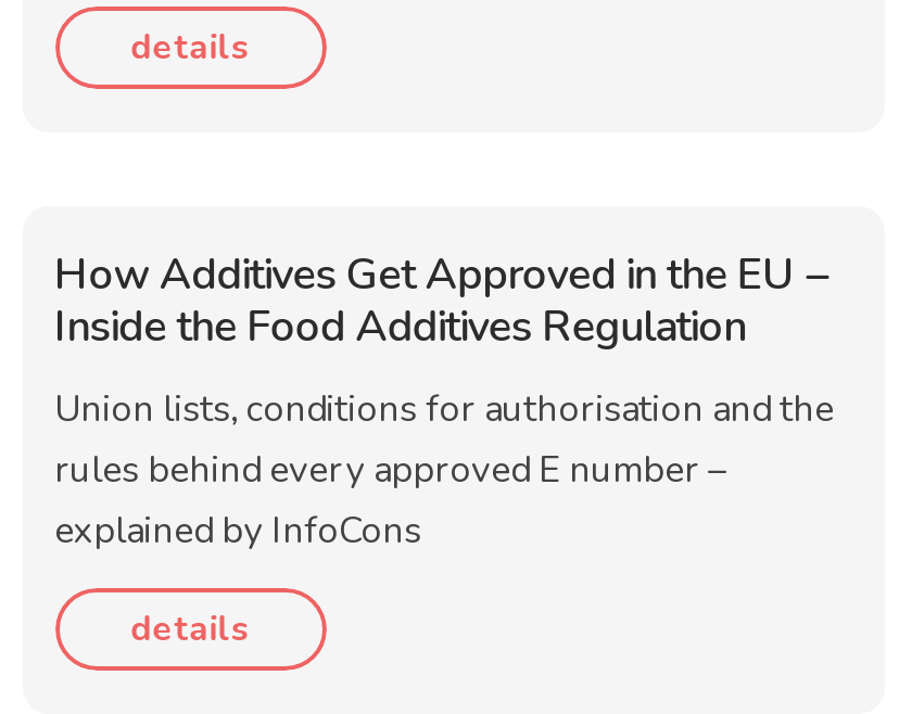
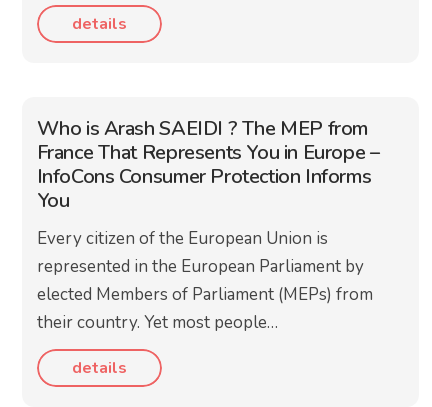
[54,246,827,357] How Additives Get Approved in the EU – | Inside the Food Additives Regulation -> [36,115,379,214] Who is Arash SAEIDI ? The MEP from | France That Represents You in Europe – | InfoCons Consumer Protection Informs | You
[54,385,834,556] Union lists, conditions for authorisation and the | rules behind every approved E number – | explained by InfoCons -> [36,227,372,334] Every citizen of the European Union is | represented in the European Parliament by | elected Members of Parliament (MEPs) from | their country. Yet most people…

